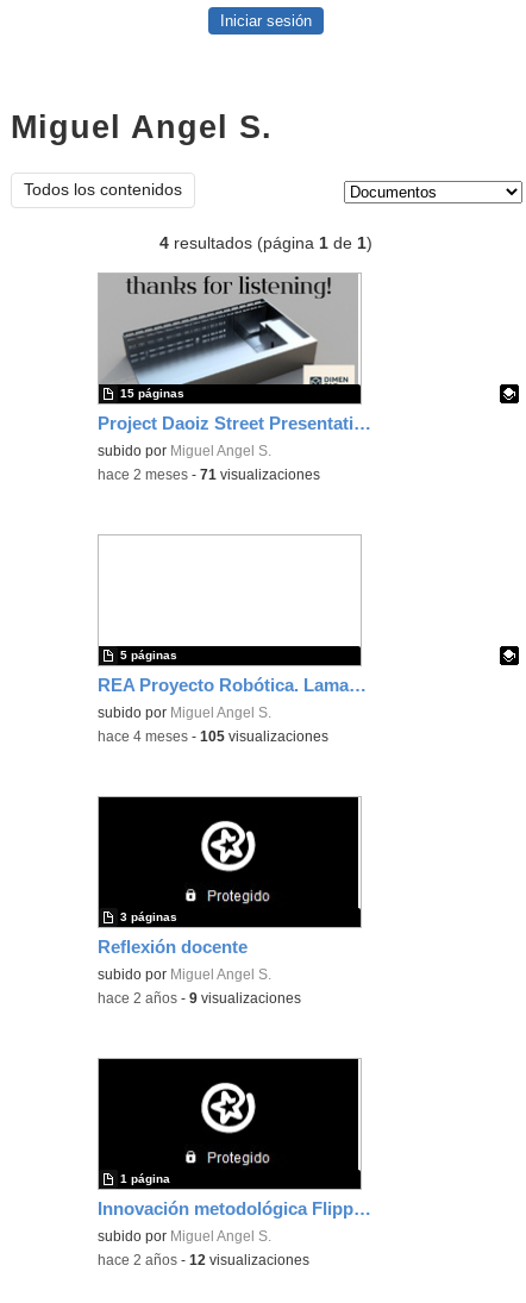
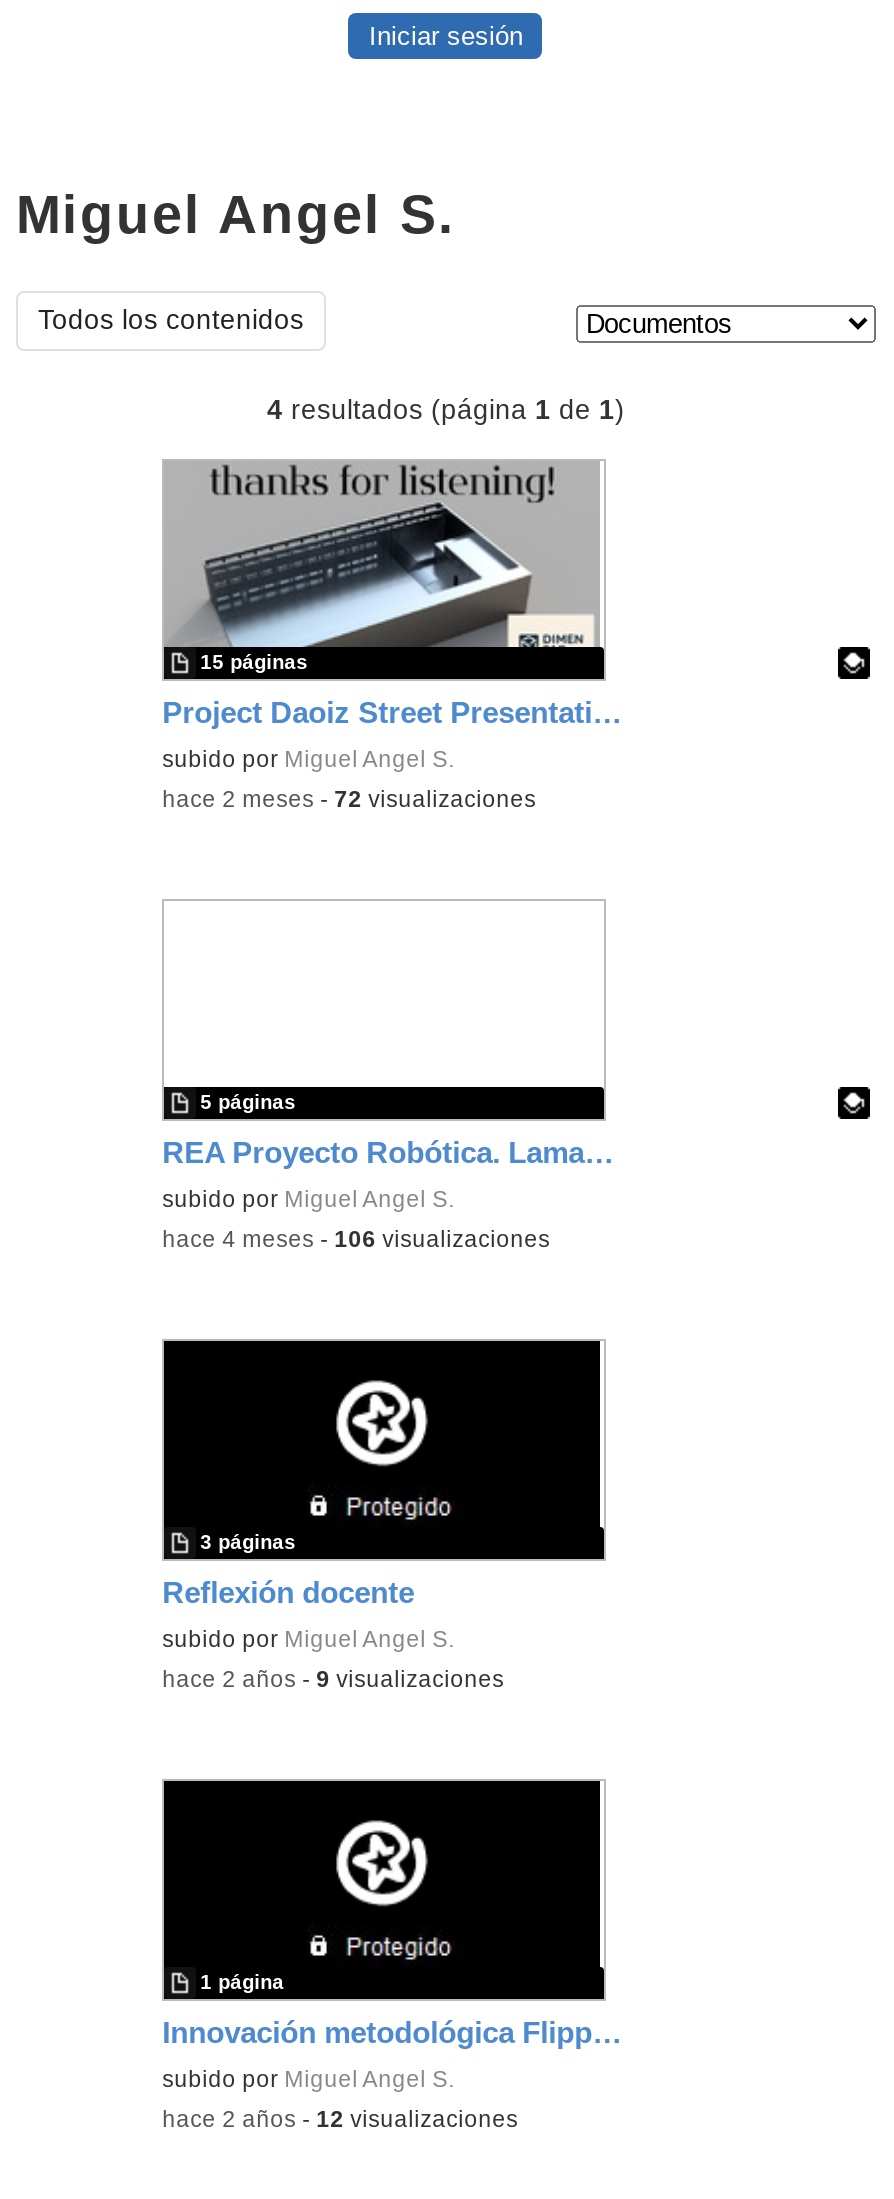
[98,468,320,482] hace 2 meses - 71 visualizaciones -> [162,787,536,811] hace 2 meses - 72 visualizaciones
[98,729,329,744] hace 4 meses - 105 visualizaciones -> [162,1227,550,1251] hace 4 meses - 106 visualizaciones

